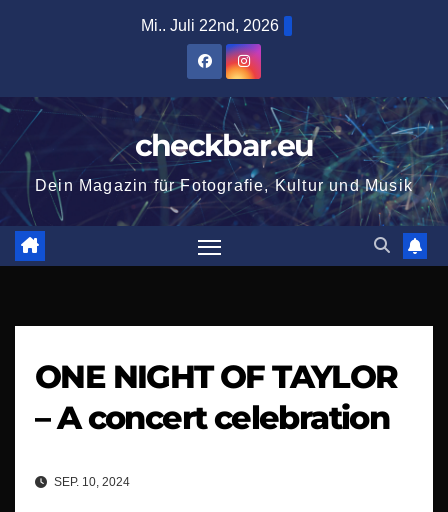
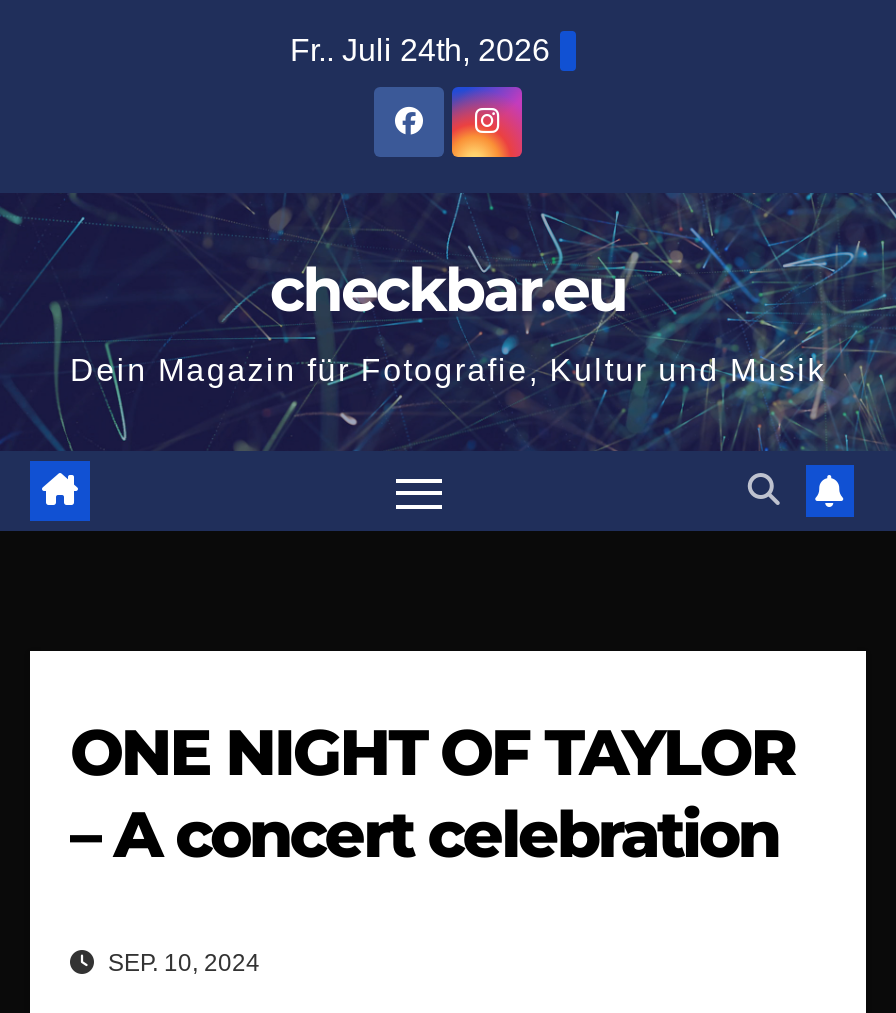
[141,17,279,34] Mi.. Juli 22nd, 2026 -> [290,33,550,67] Fr.. Juli 24th, 2026

